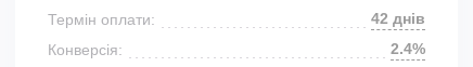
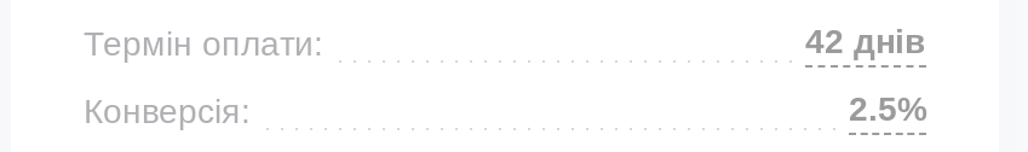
[391,40,425,57] 2.4% -> [849,89,926,128] 2.5%

